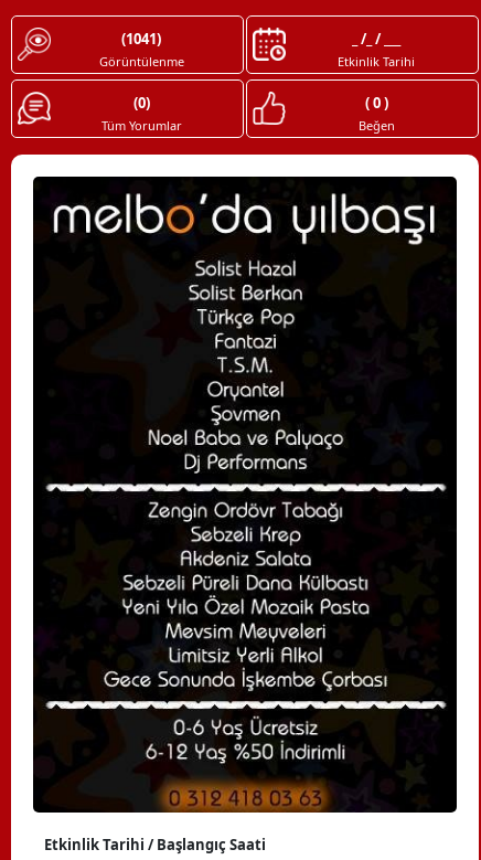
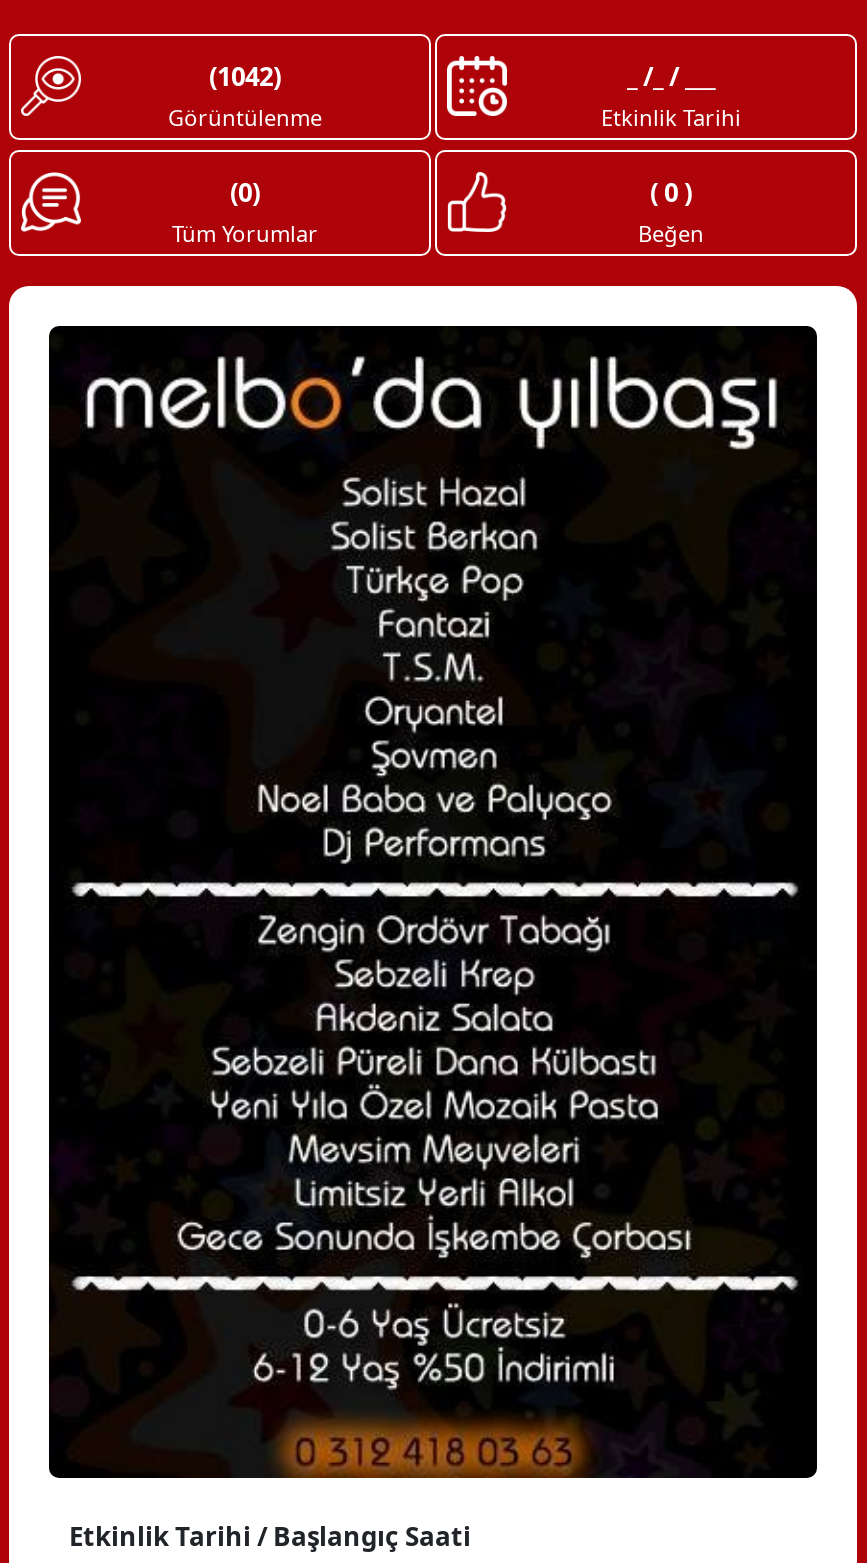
[121,28,161,48] (1041) -> [209,57,281,93] (1042)

